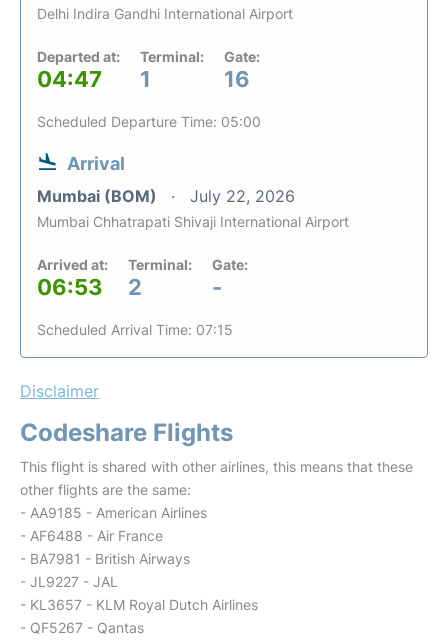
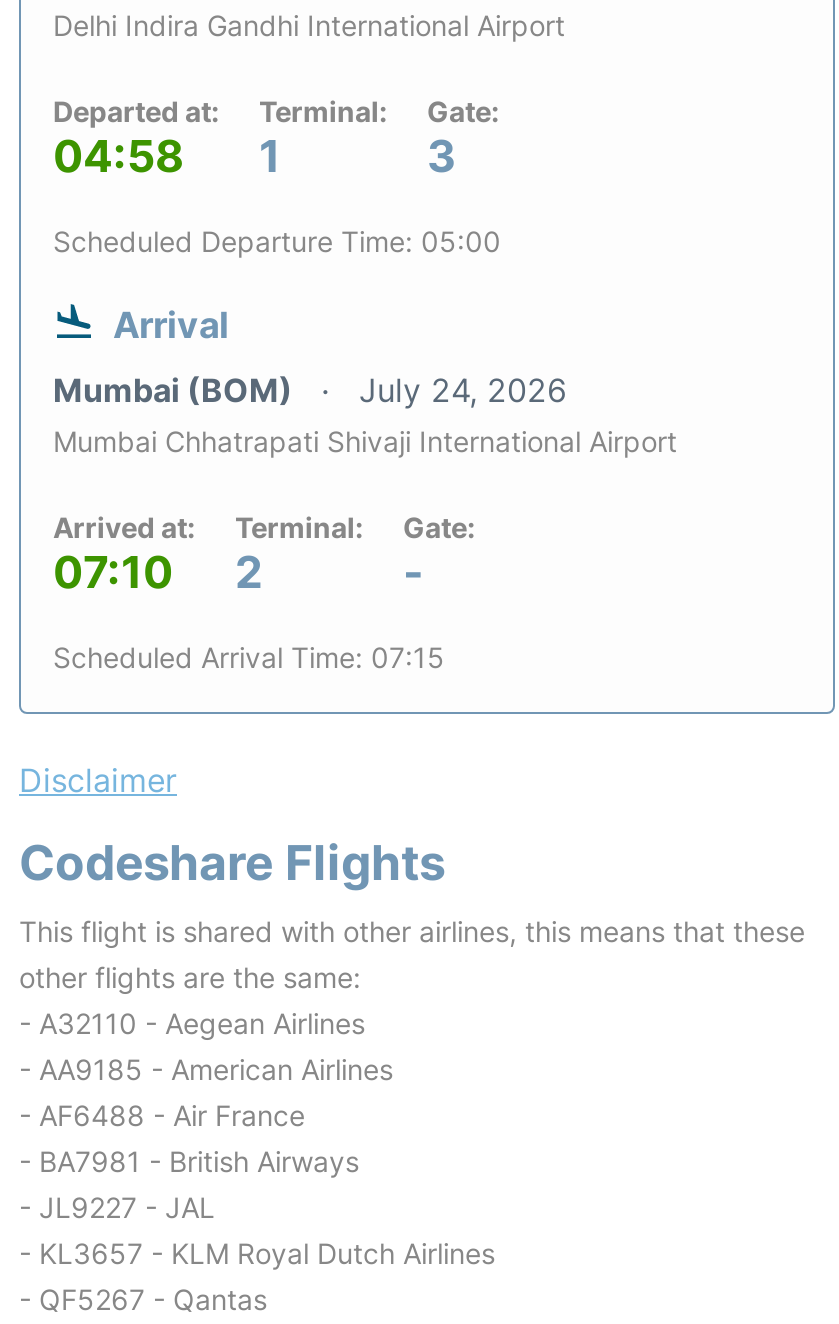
[37,66,151,92] 04:47 1 -> [53,131,281,183] 04:58 1
[224,66,250,92] 16 -> [427,131,457,183] 3
[37,186,295,206] Mumbai (BOM) July 22, 2026 -> [53,371,567,411] Mumbai (BOM) July 24, 2026
[37,274,142,300] 06:53 2 -> [53,547,263,599] 07:10 2
none -> [19,1007,365,1041] - A32110 - Aegean Airlines

